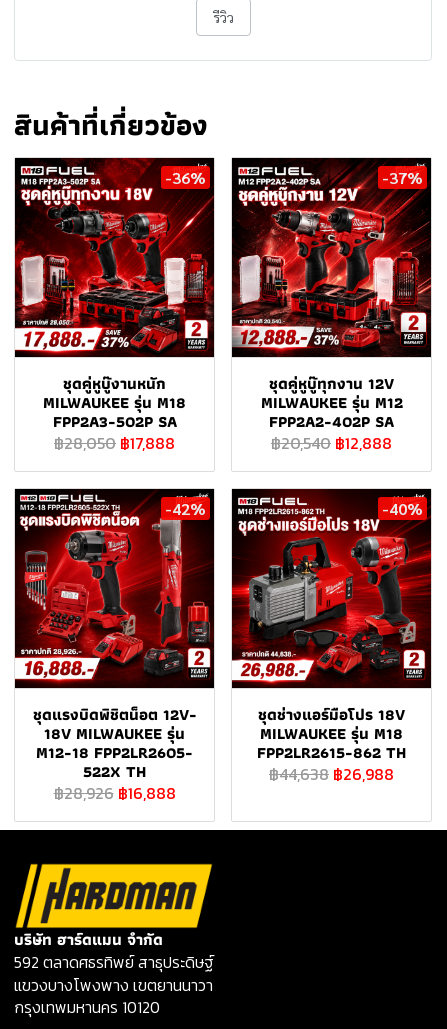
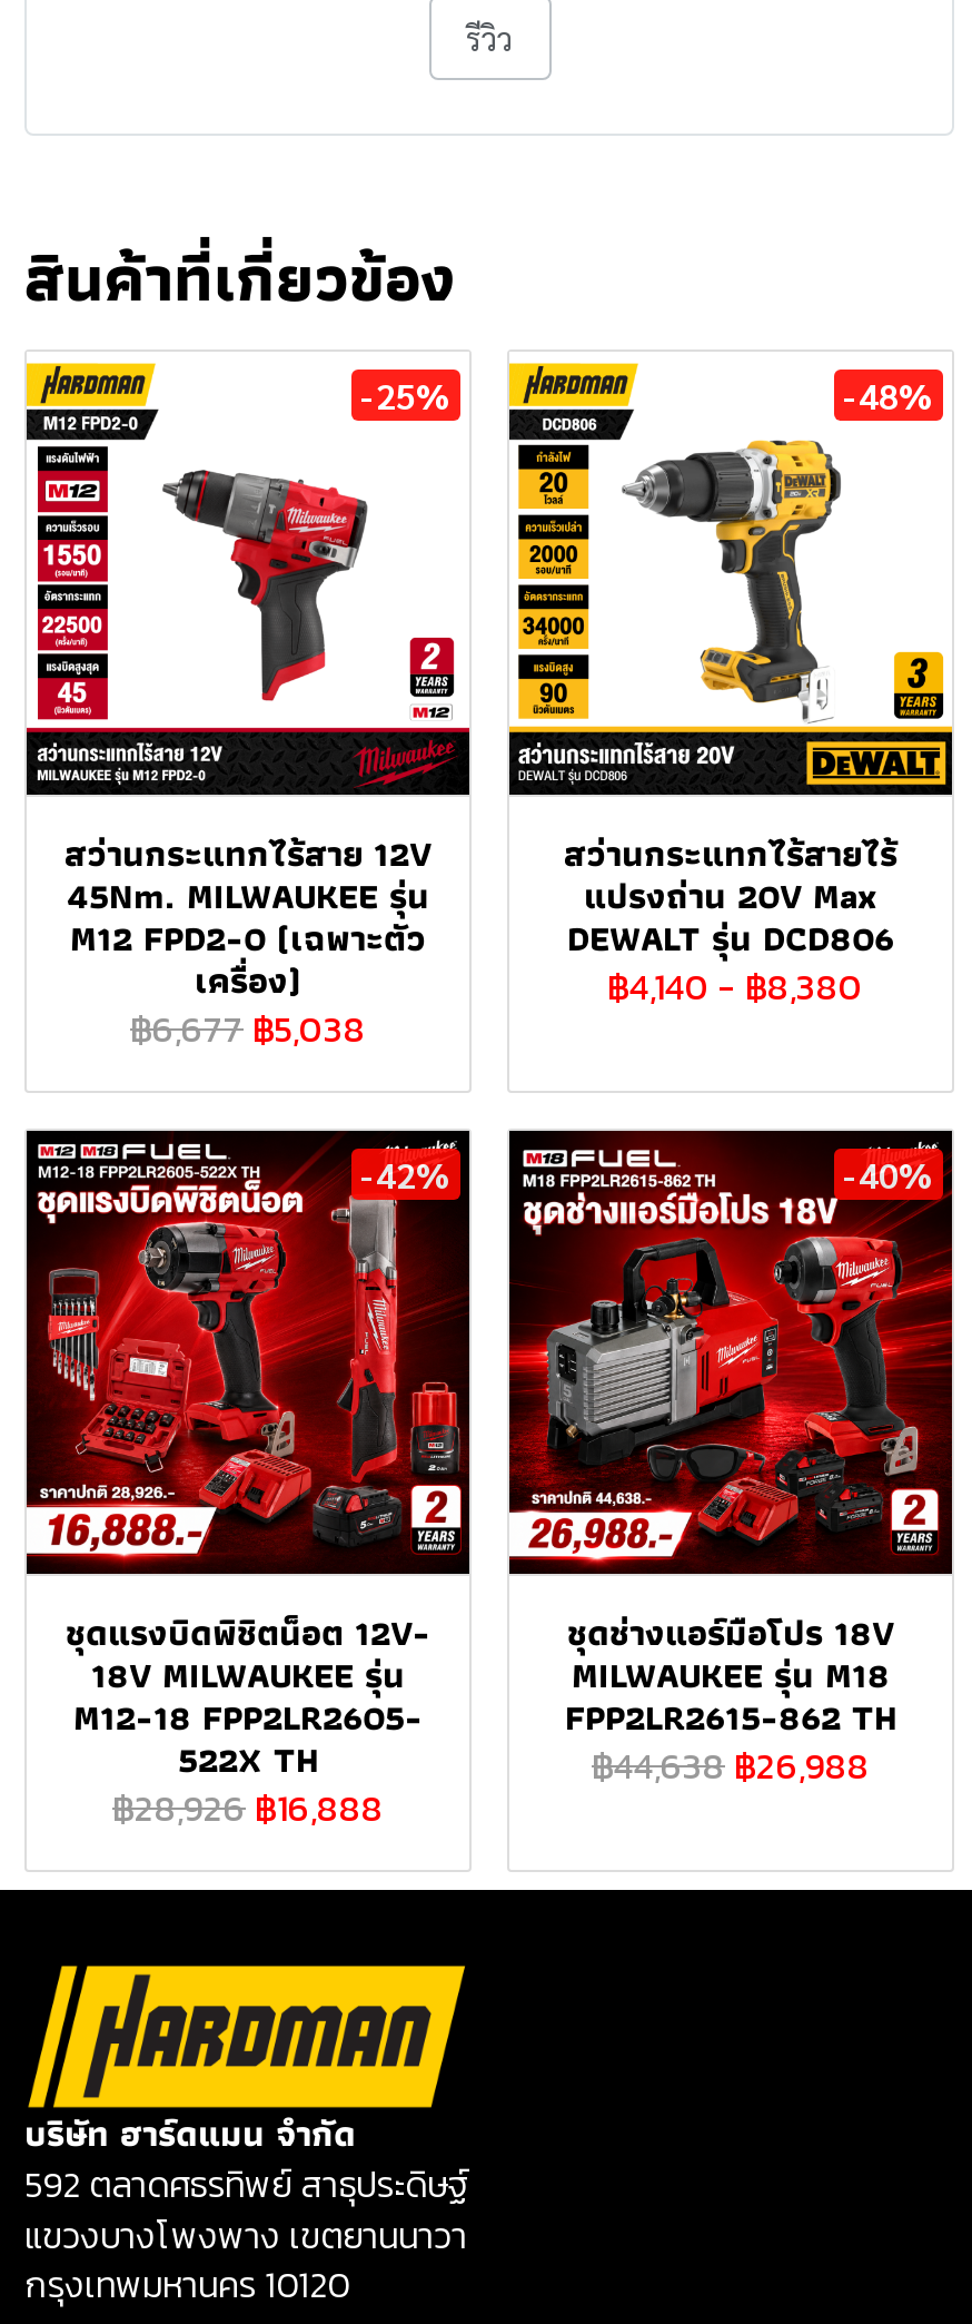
[14,157,215,353] [image] | -36% -> [24,361,472,795] [image] | -25%
[231,157,432,353] [image] | -37% -> [507,361,954,795] [image] | -48%
[43,371,186,455] ชุดคู่หูบู๊งานหนัก | MILWAUKEE รุ่น M18 | FPP2A3-502P SA | ฿28,050 ฿17,888 -> [65,826,432,1055] สว่านกระแทกไร้สาย 12V | 45Nm. MILWAUKEE รุ่น | M12 FPD2-0 (เฉพาะตัว | เครื่อง) | ฿6,677 ฿5,038
[260,371,402,455] ชุดคู่หูบู๊ทุกงาน 12V | MILWAUKEE รุ่น M12 | FPP2A2-402P SA | ฿20,540 ฿12,888 -> [564,826,897,1013] สว่านกระแทกไร้สายไร้ | แปรงถ่าน 20V Max | DEWALT รุ่น DCD806 | ฿4,140 - ฿8,380

